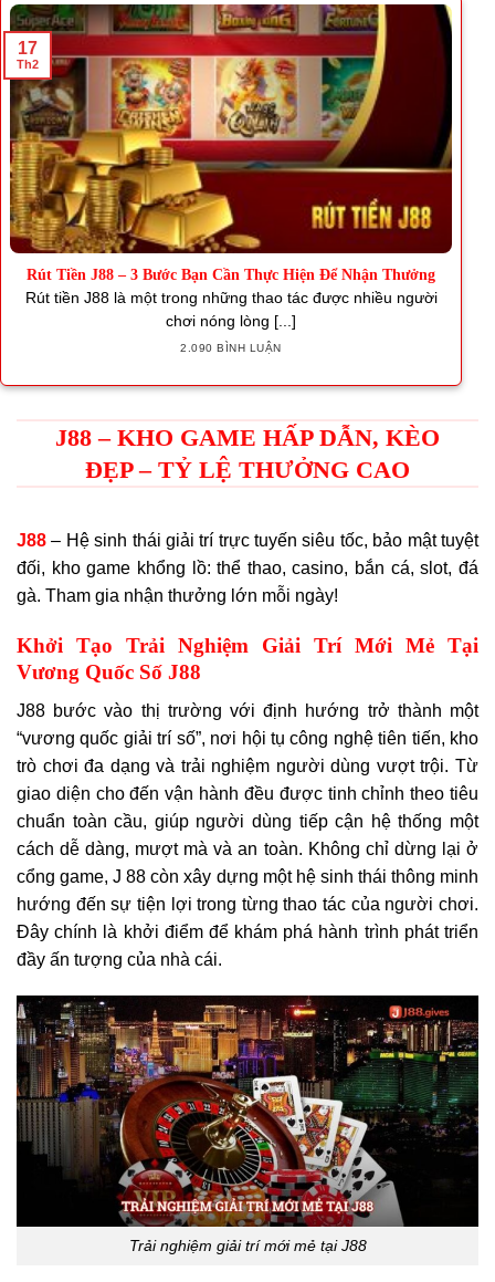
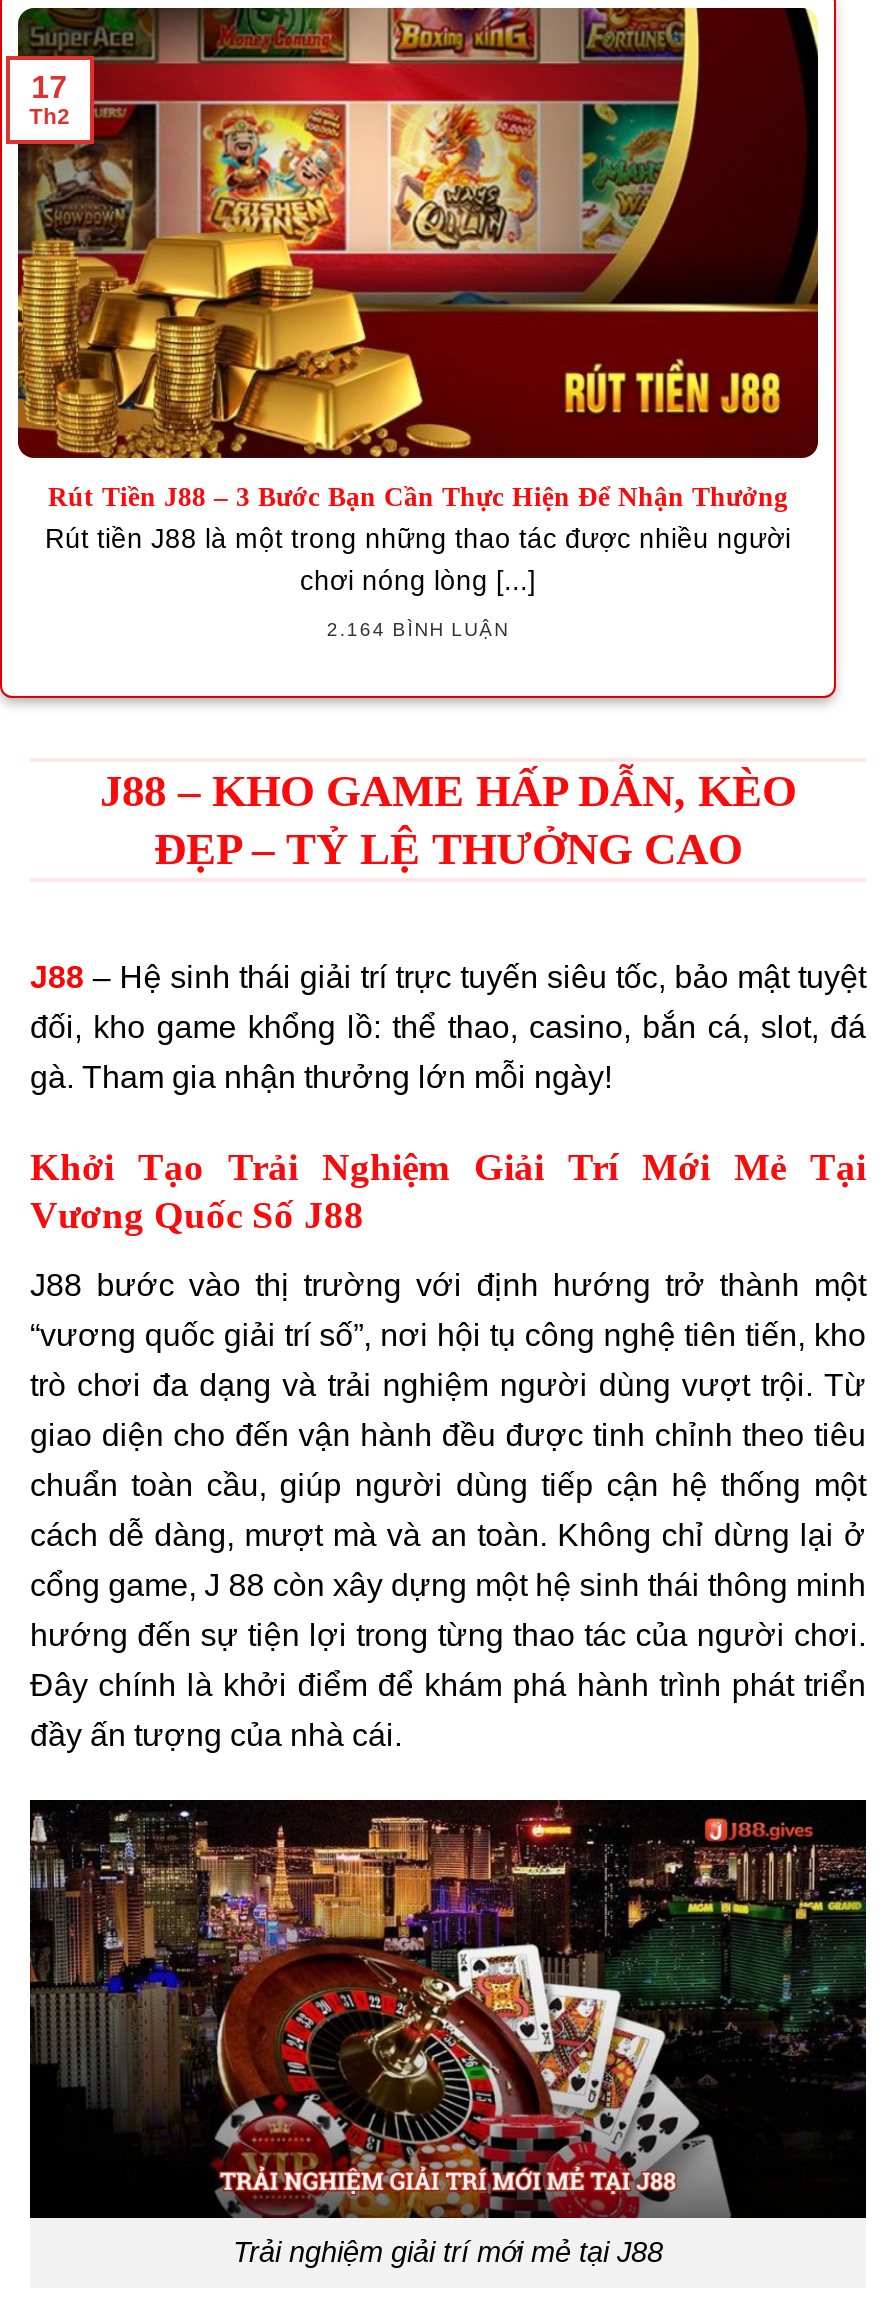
[181,342,281,354] 2.090 BÌNH LUẬN -> [327,618,509,640] 2.164 BÌNH LUẬN

